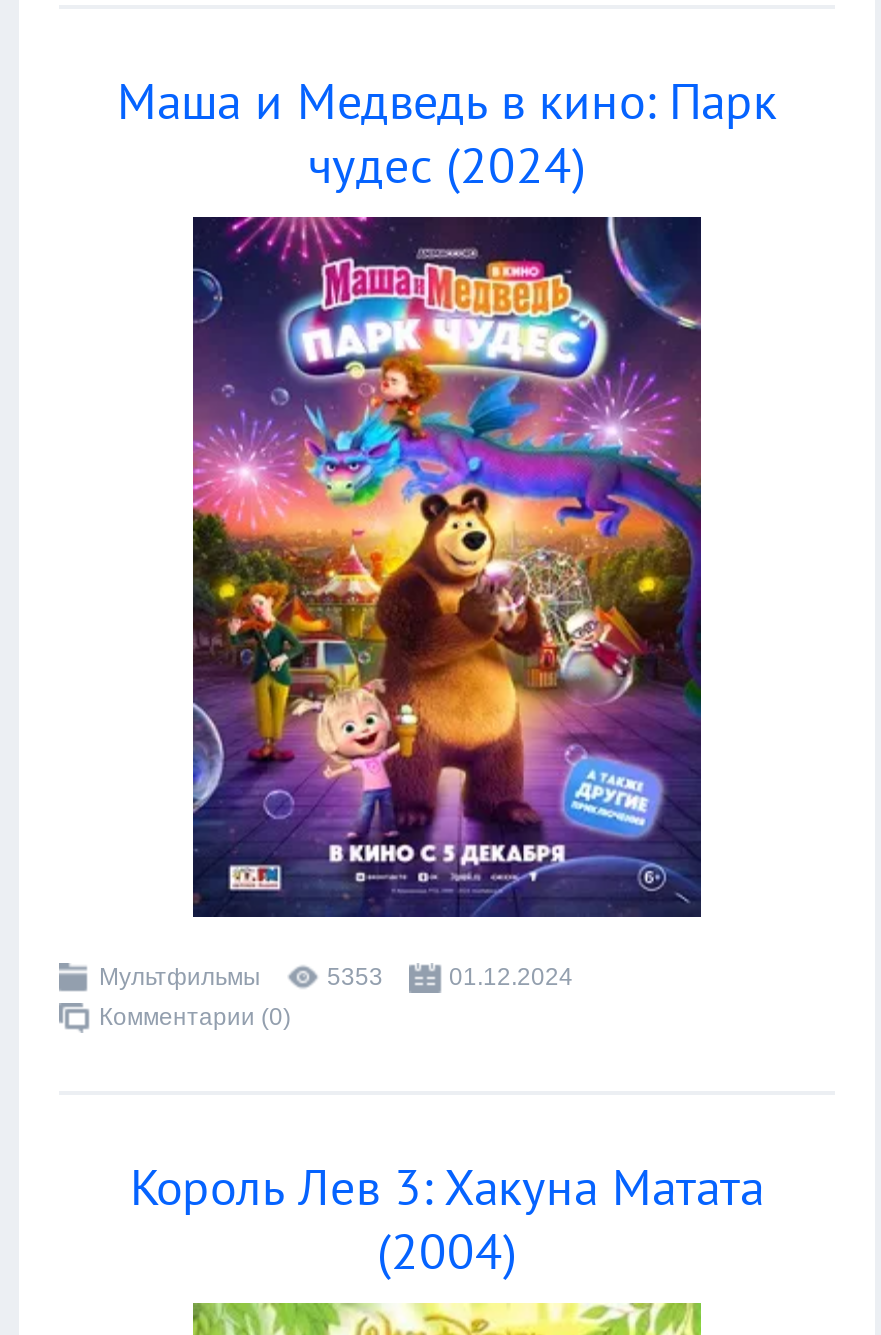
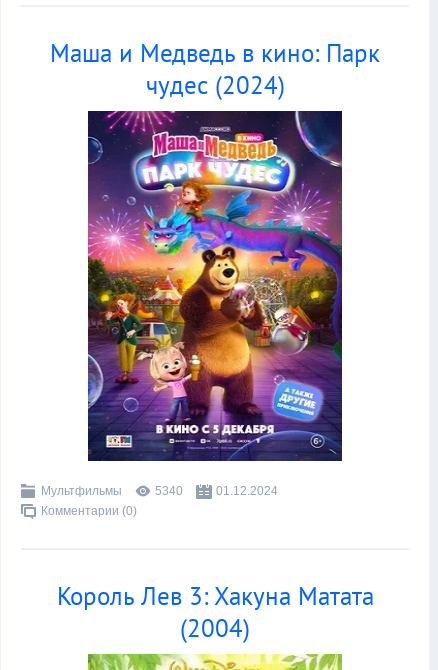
[327,963,383,991] 5353 -> [155,484,183,498] 5340

